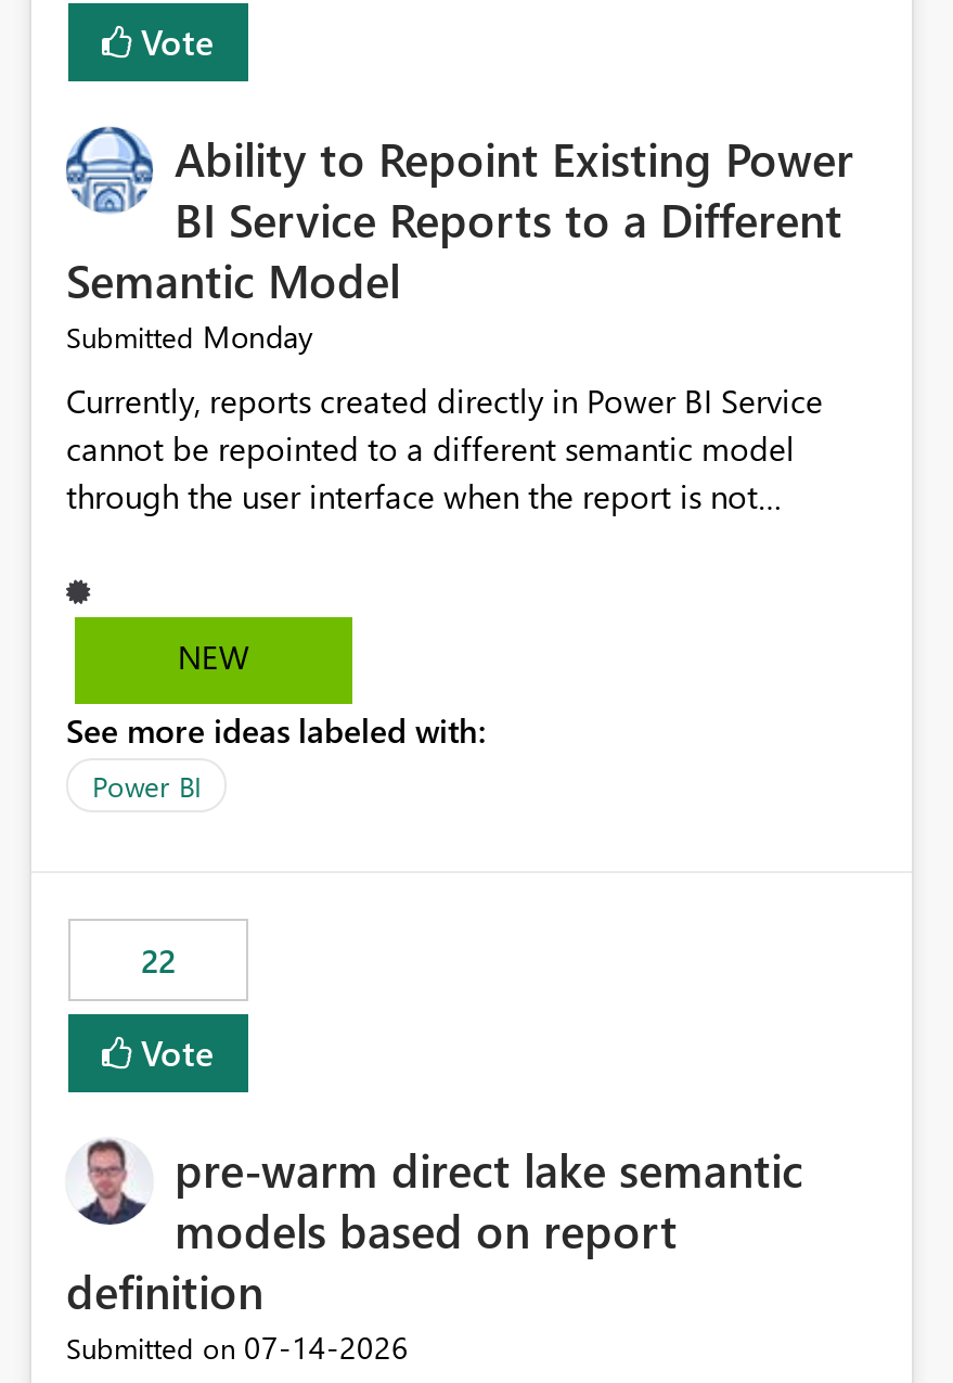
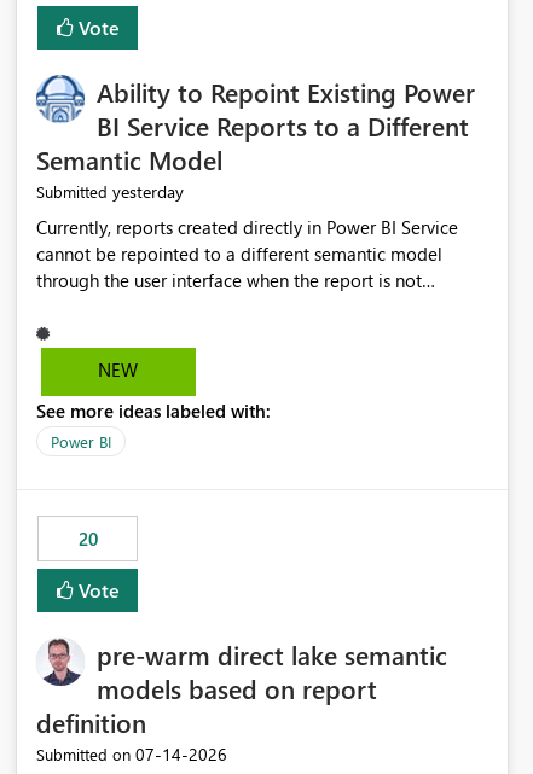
[66,317,313,358] Submitted Monday -> [36,180,184,203] Submitted yesterday
[141,939,176,983] 22 -> [78,527,97,551] 20

